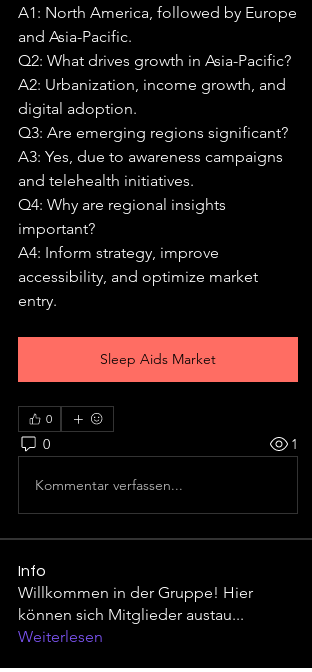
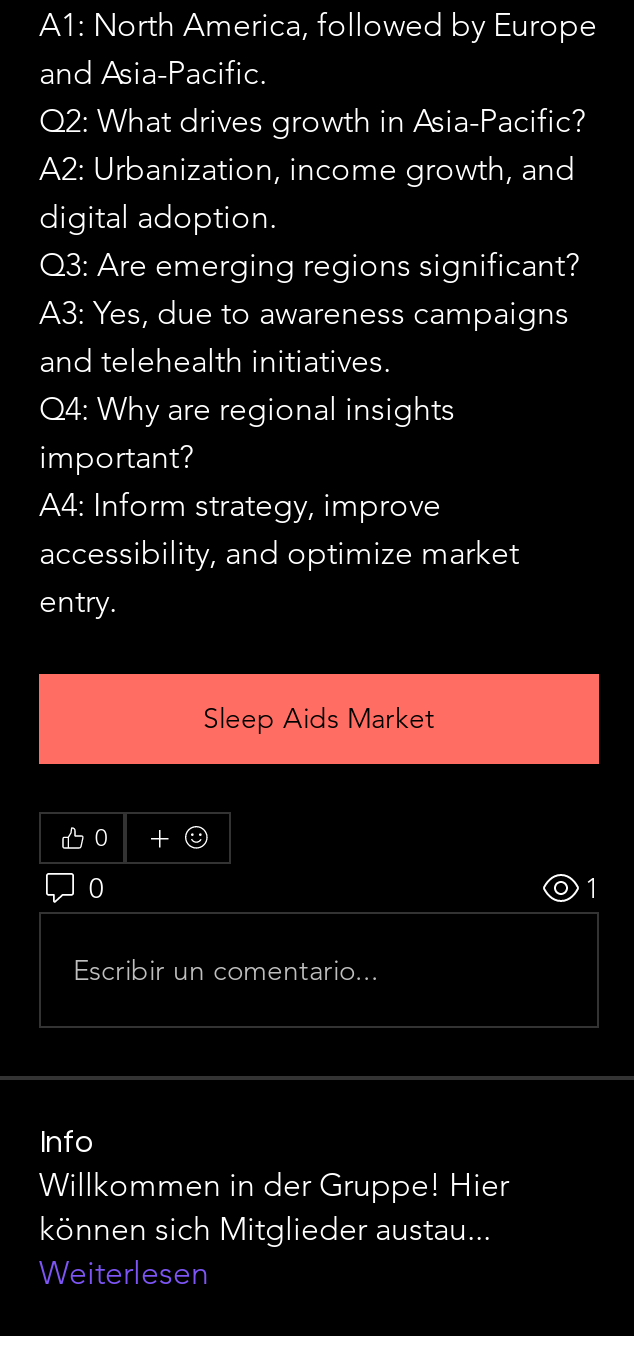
[35,475,183,493] Kommentar verfassen... -> [73,951,379,987] Escribir un comentario...

